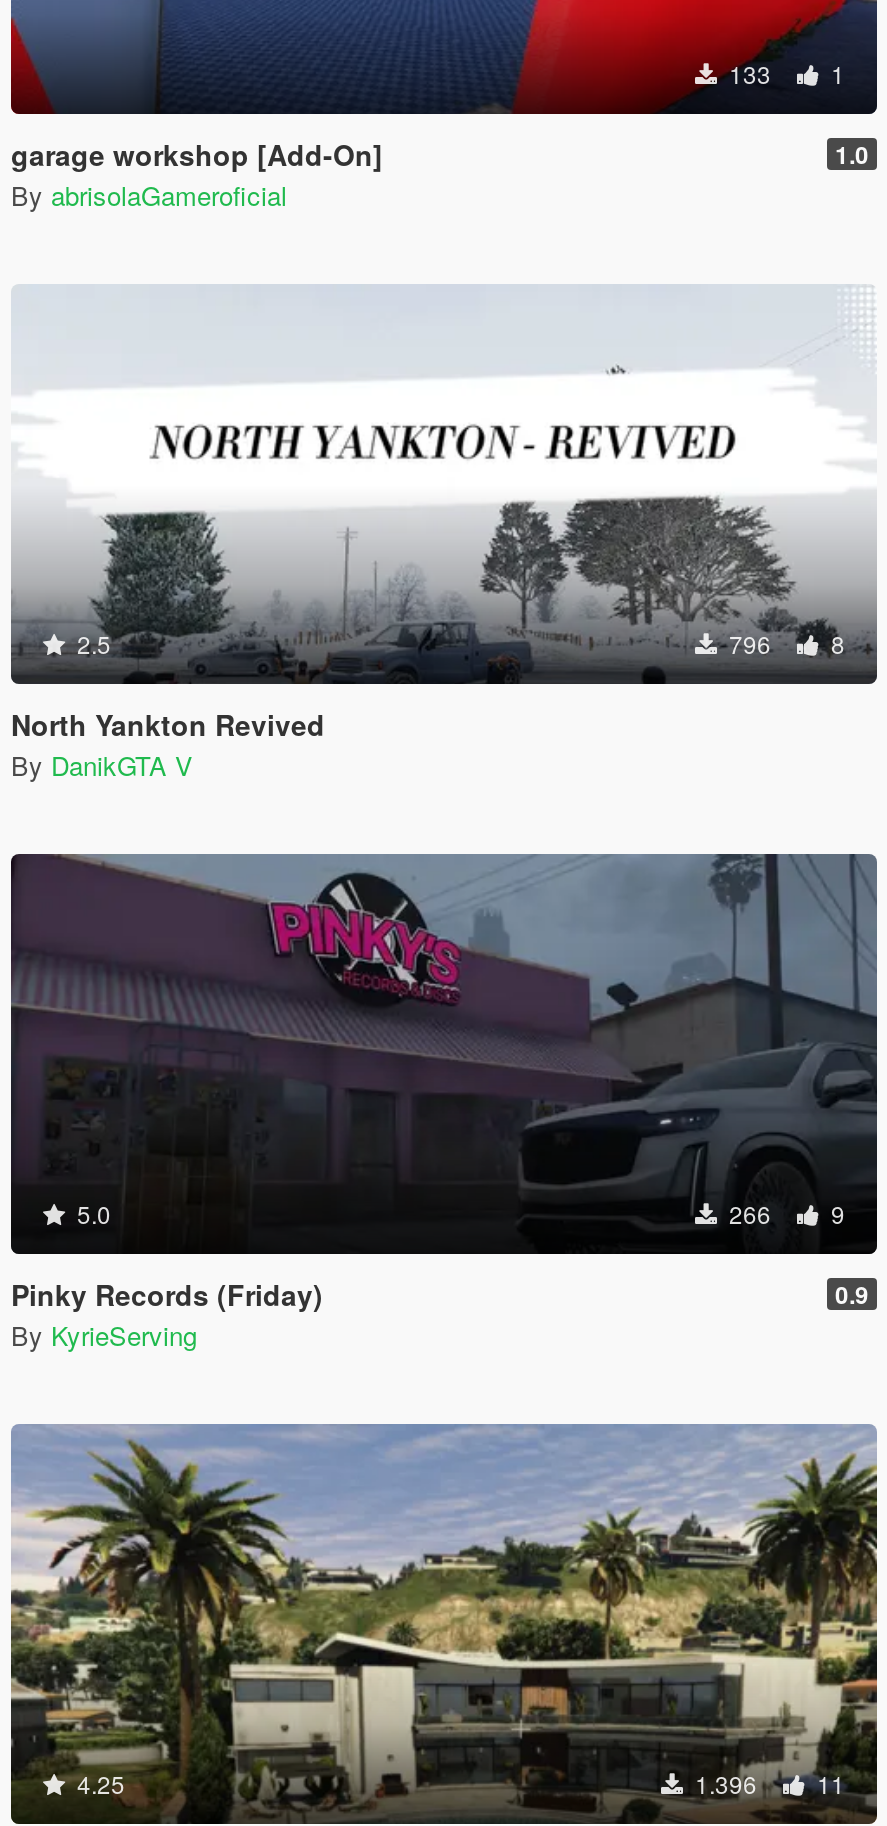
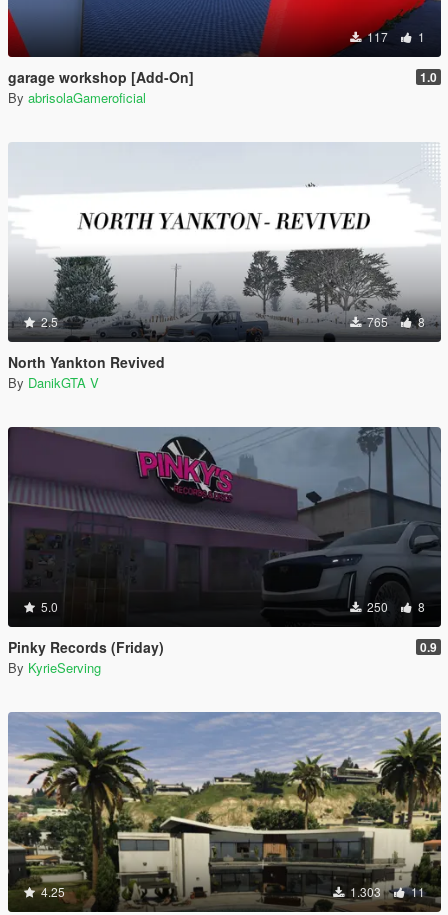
[723,56,845,90] 133 1 -> [364,28,425,45] 117 1
[723,626,845,660] 796 8 -> [364,313,425,330] 765 8
[723,1196,777,1230] 266 -> [364,598,391,615] 250
[825,1196,845,1230] 9 -> [415,598,425,615] 8
[689,1766,763,1800] 1.396 -> [347,883,384,900] 1.303

